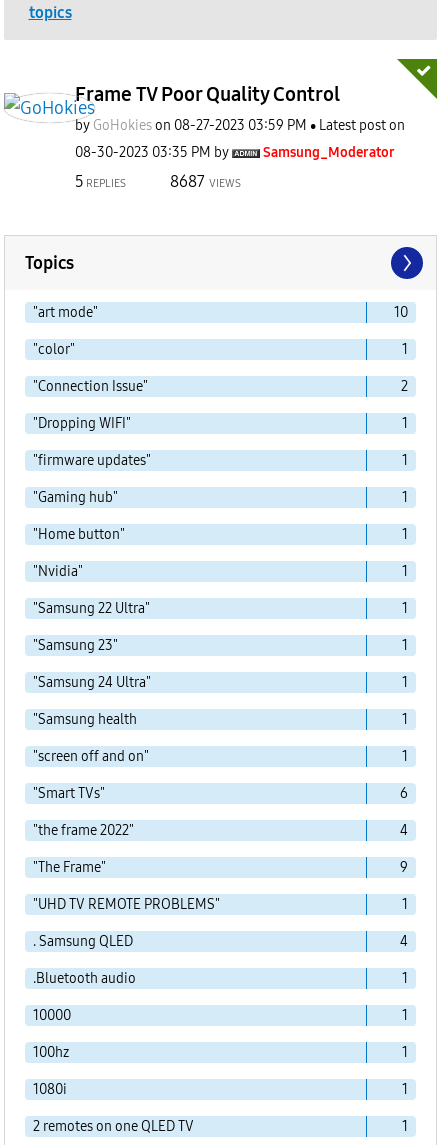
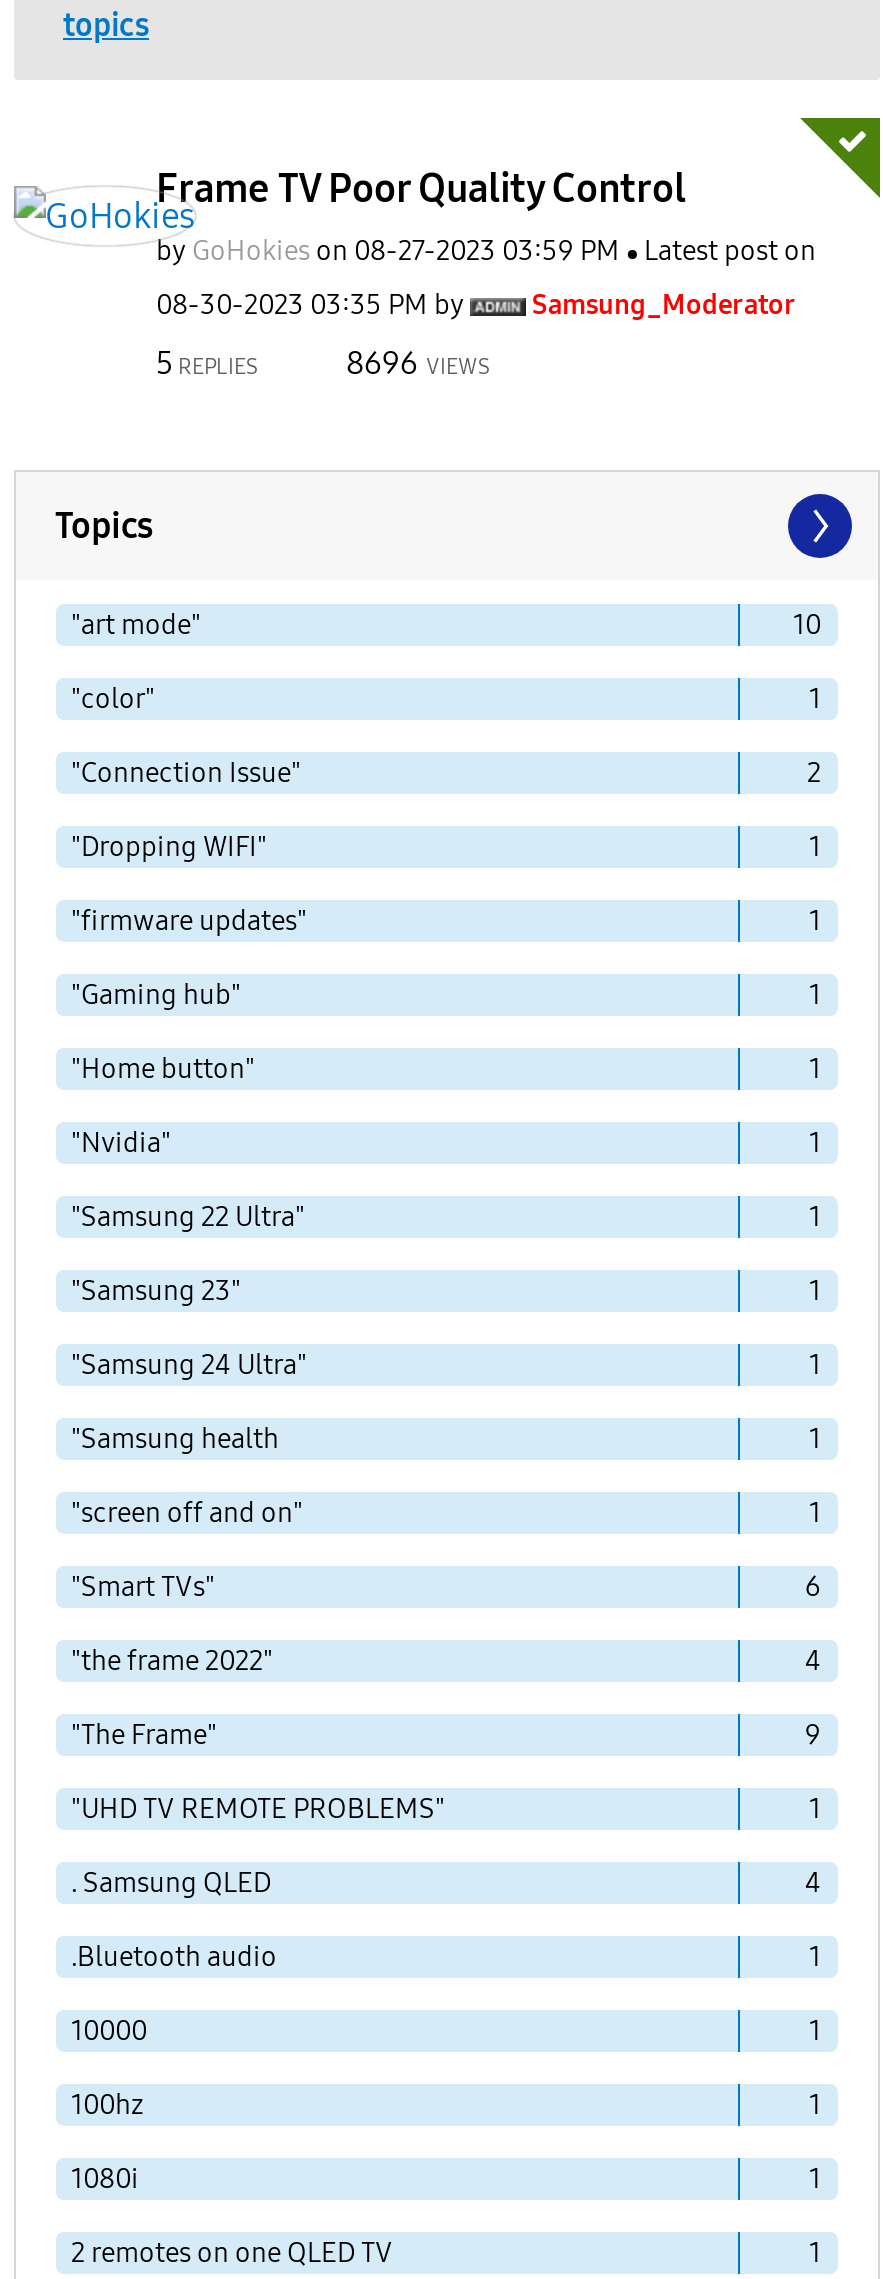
[170,171,241,190] 8687 VIEWS -> [346,343,490,381] 8696 VIEWS

